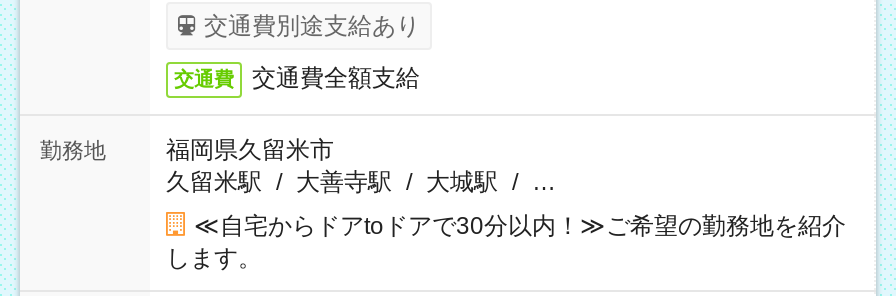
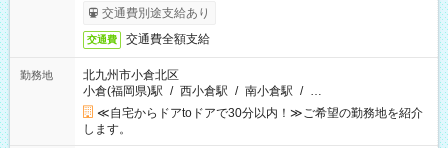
[166,136,556,196] 福岡県久留米市 | 久留米駅 / 大善寺駅 / 大城駅 / … -> [83,68,322,98] 北九州市小倉北区 | 小倉(福岡県)駅 / 西小倉駅 / 南小倉駅 / …

